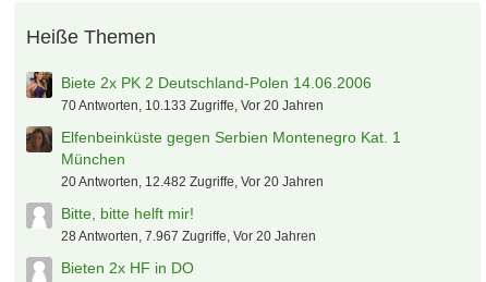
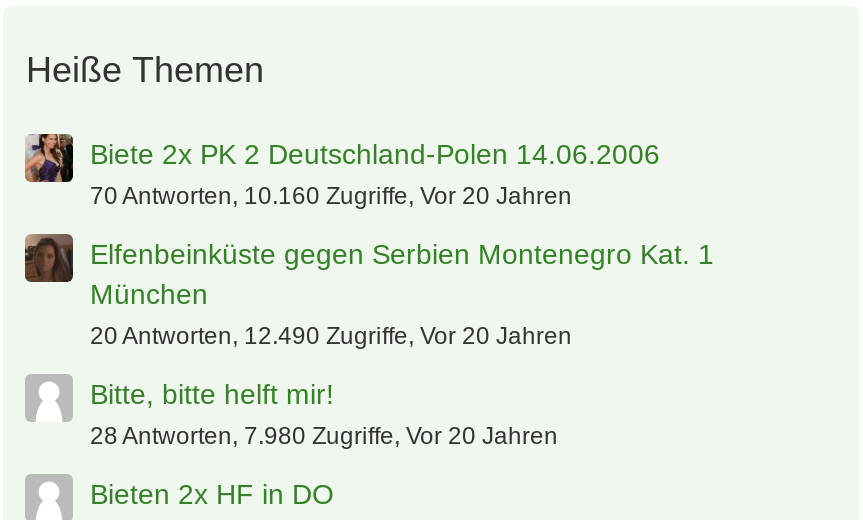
[62,98,324,113] 70 Antworten, 10.133 Zugriffe, Vor 20 Jahren -> [90,182,572,210] 70 Antworten, 10.160 Zugriffe, Vor 20 Jahren
[62,174,324,189] 20 Antworten, 12.482 Zugriffe, Vor 20 Jahren -> [90,322,572,350] 20 Antworten, 12.490 Zugriffe, Vor 20 Jahren
[62,229,317,244] 28 Antworten, 7.967 Zugriffe, Vor 20 Jahren -> [90,422,558,450] 28 Antworten, 7.980 Zugriffe, Vor 20 Jahren

